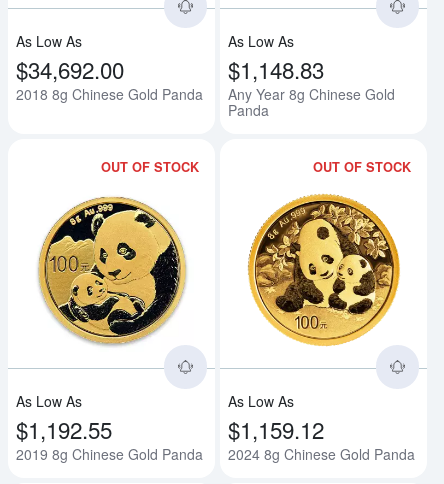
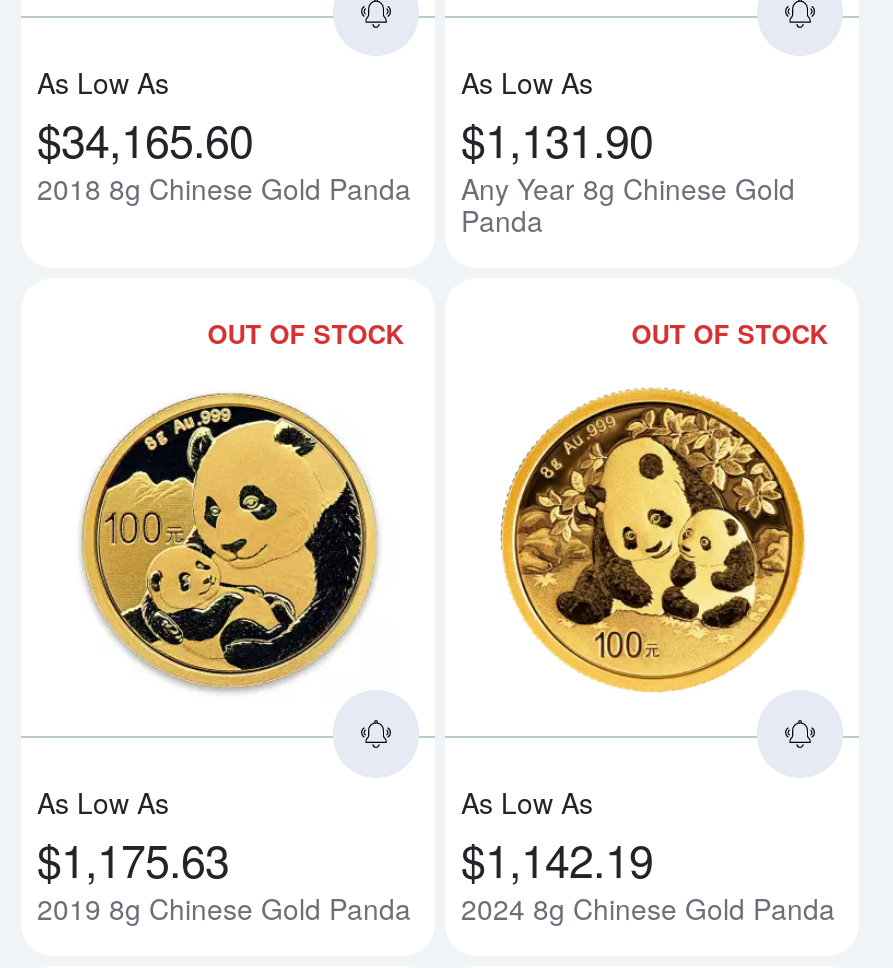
[16,53,124,85] $34,692.00 -> [37,106,253,170] $34,165.60
[228,53,324,85] $1,148.83 -> [461,106,653,170] $1,131.90
[16,413,112,445] $1,192.55 -> [37,827,229,891] $1,175.63
[228,413,324,445] $1,159.12 -> [461,827,653,891] $1,142.19

